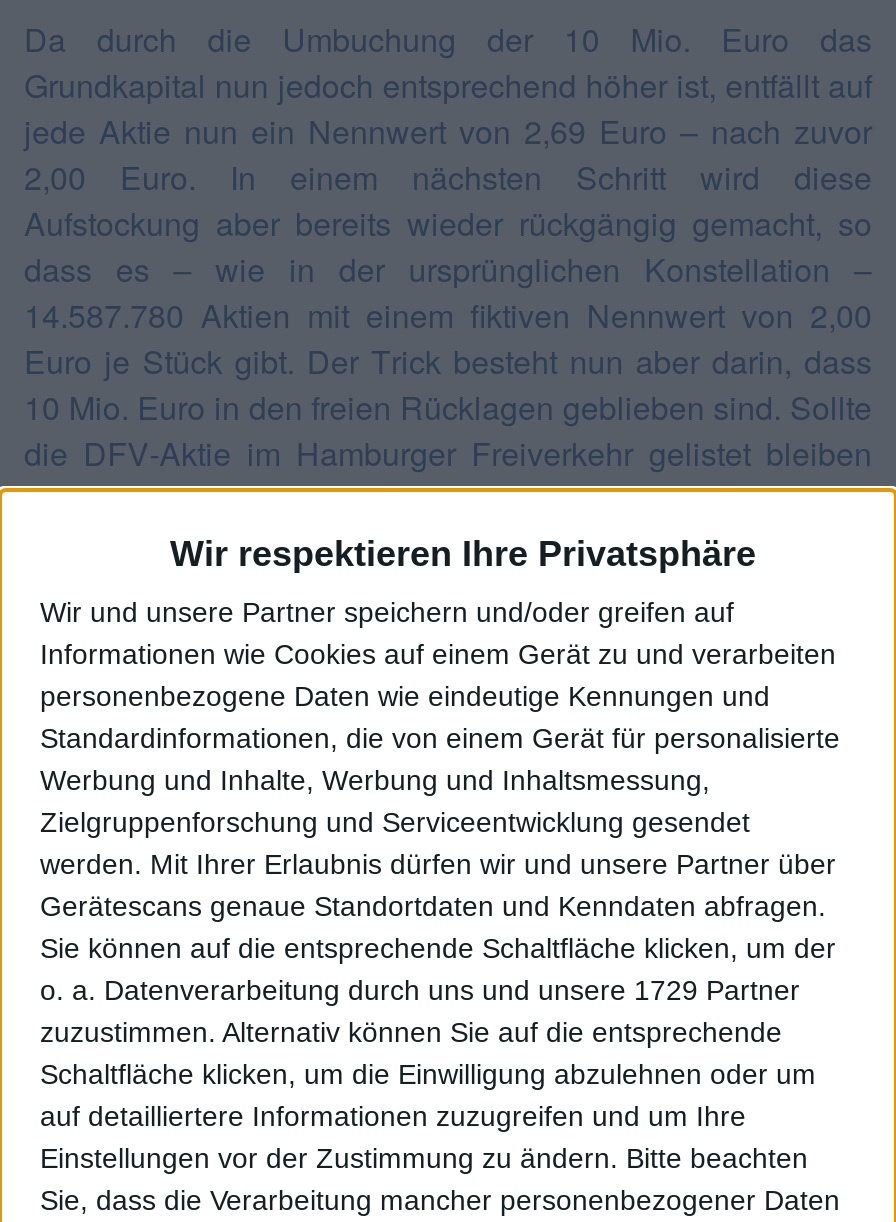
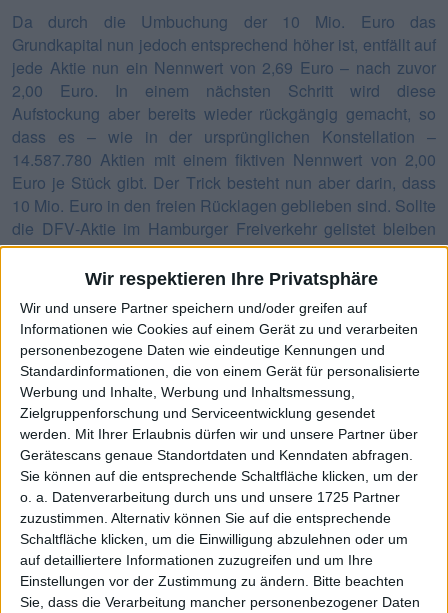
[40,973,800,1005] o. a. Datenverarbeitung durch uns und unsere 1729 Partner -> [20,489,400,505] o. a. Datenverarbeitung durch uns und unsere 1725 Partner

